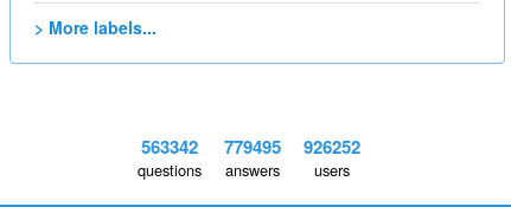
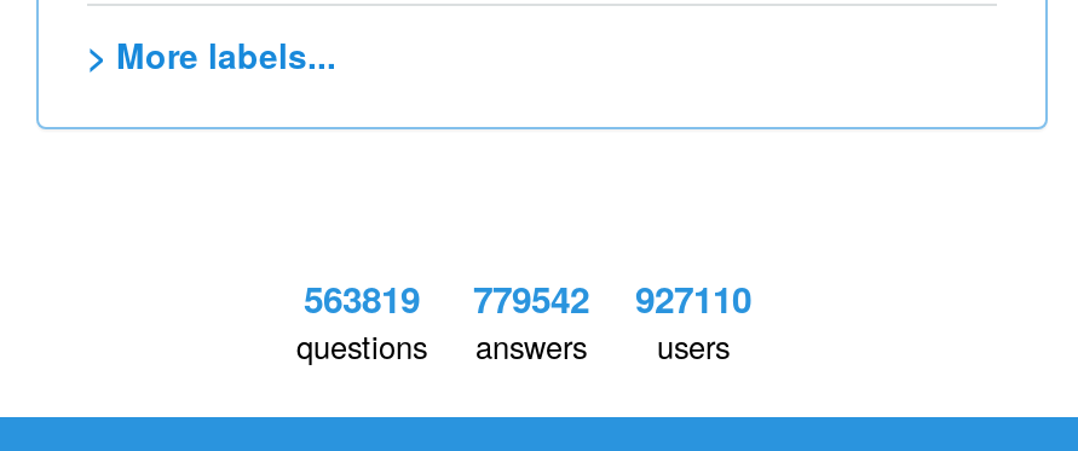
[140,134,197,160] 563342 -> [304,272,420,325] 563819
[223,134,280,160] 779495 -> [473,272,589,325] 779542
[303,134,360,160] 926252 -> [635,272,751,325] 927110

